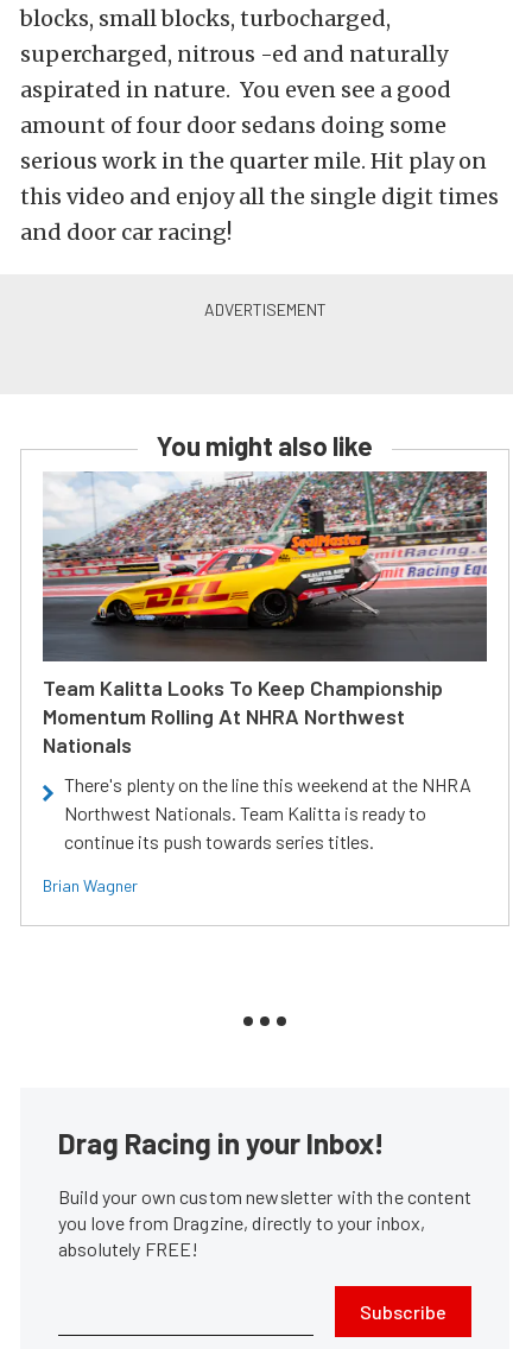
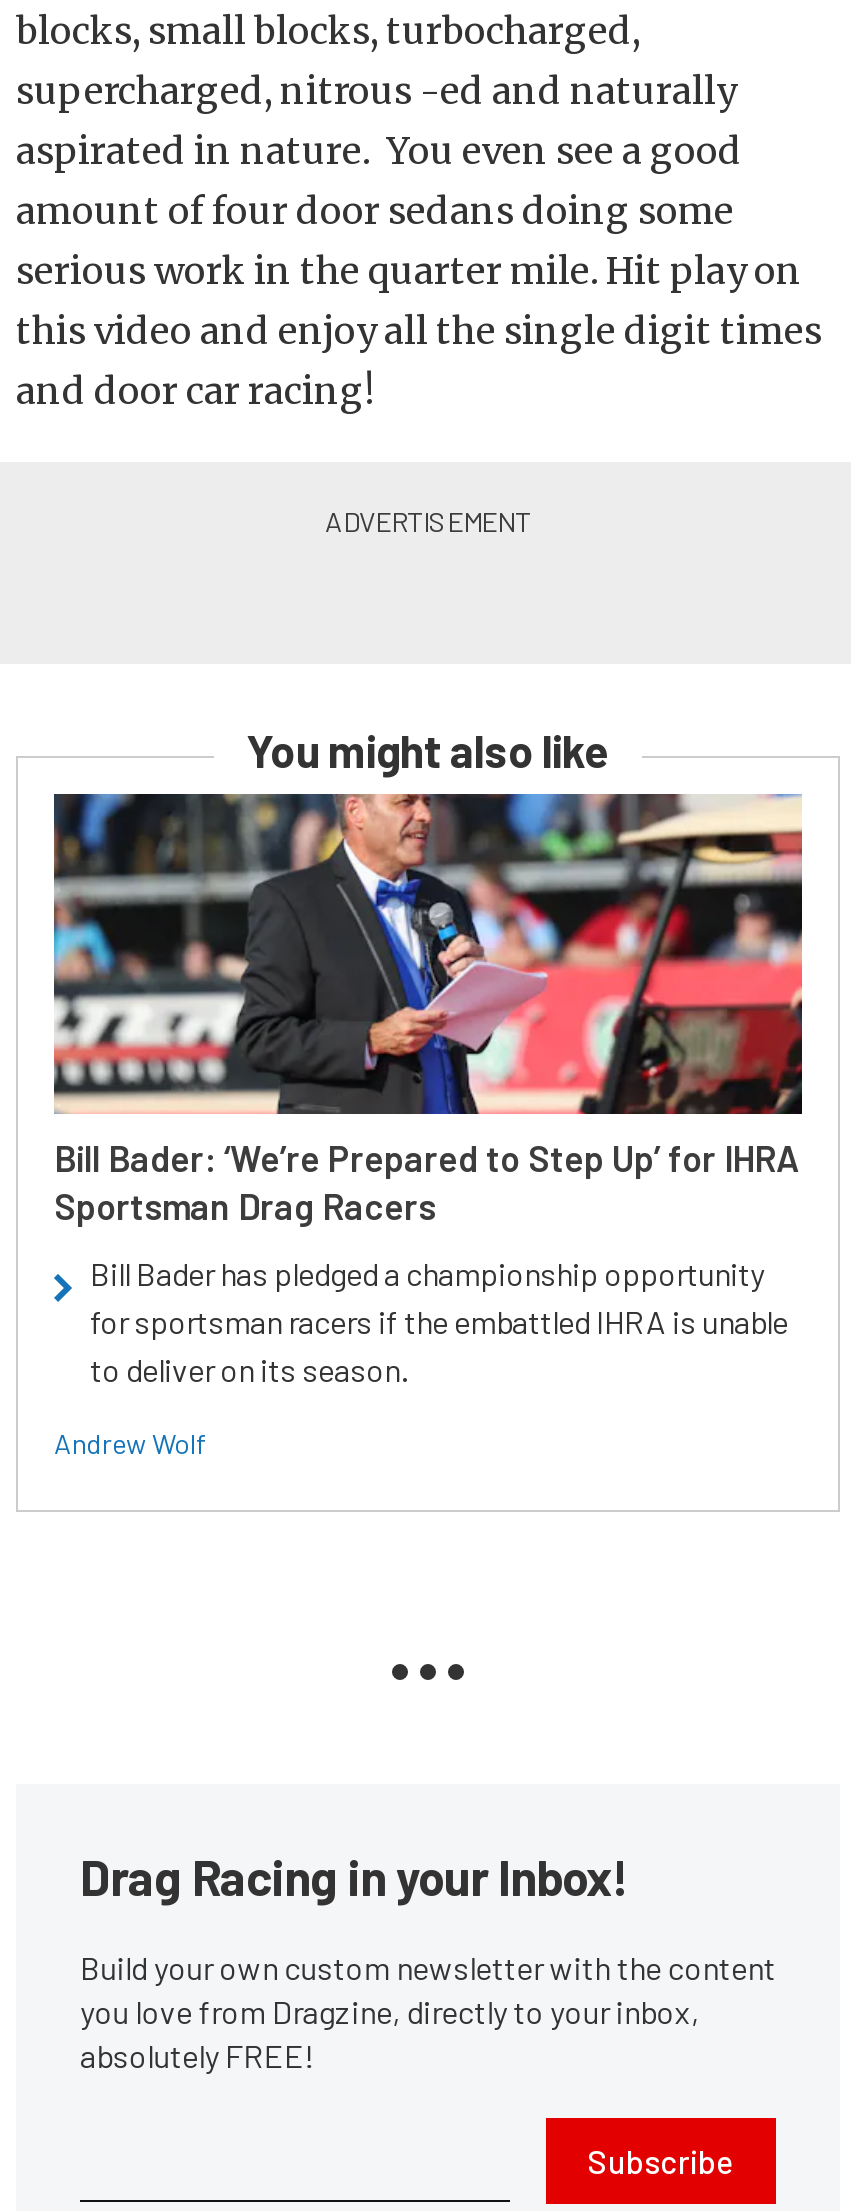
[42,470,488,757] [image] | Team Kalitta Looks To Keep Championship | Momentum Rolling At NHRA Northwest | Nationals -> [52,792,802,1228] [image] | Bill Bader: ‘We’re Prepared to Step Up’ for IHRA | Sportsman Drag Racers
[64,773,471,852] There's plenty on the line this weekend at the NHRA | Northwest Nationals. Team Kalitta is ready to | continue its push towards series titles. -> [90,1254,788,1388] Bill Bader has pledged a championship opportunity | for sportsman racers if the embattled IHRA is unable | to deliver on its season.
[43,875,138,895] Brian Wagner -> [54,1426,206,1460] Andrew Wolf

